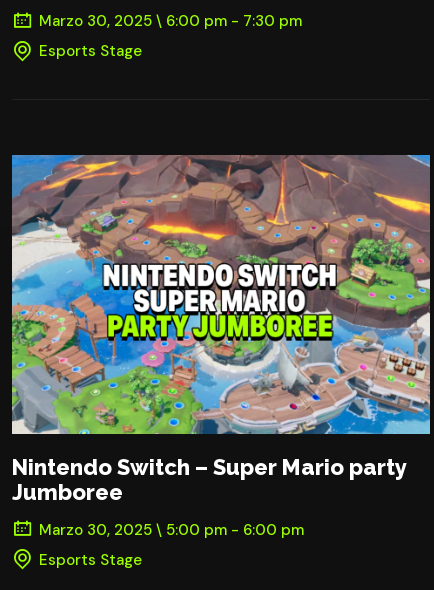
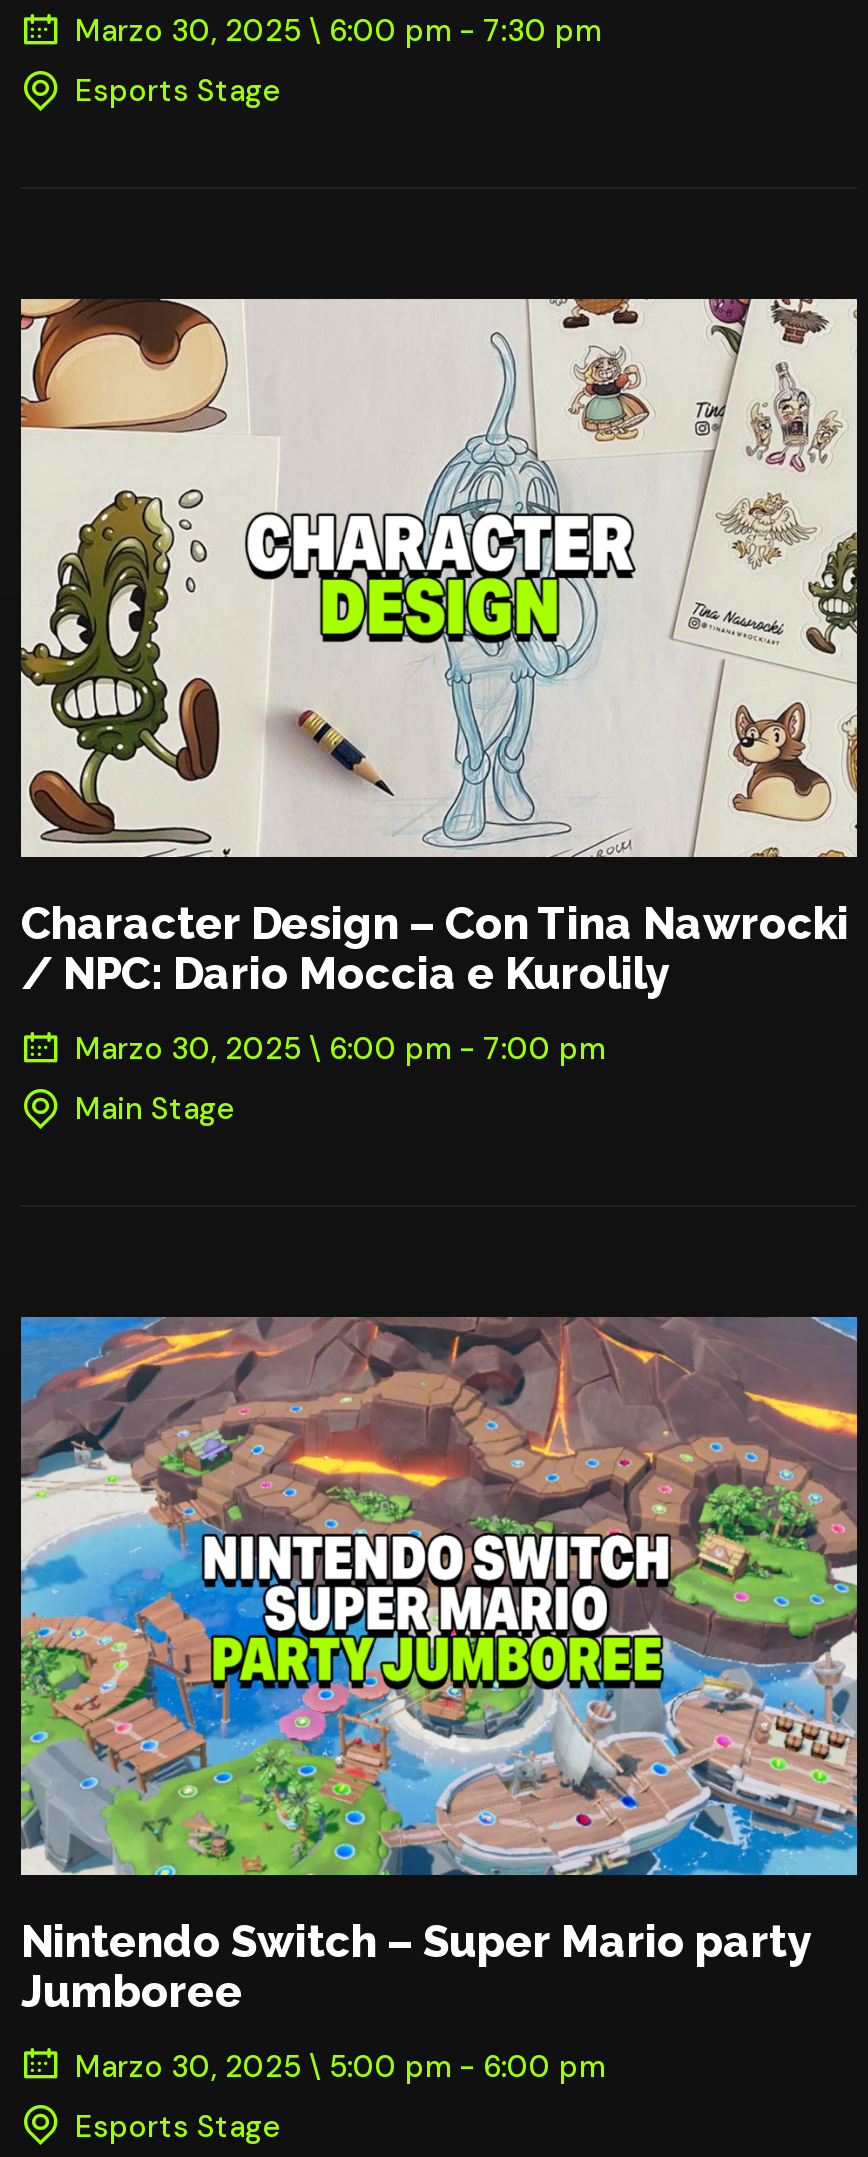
none -> [19,296,859,1129] [image] | Character Design – Con Tina Nawrocki | / NPC: Dario Moccia e Kurolily | Marzo 30, 2025 \ 6:00 pm - 7:00 pm | Main Stage

